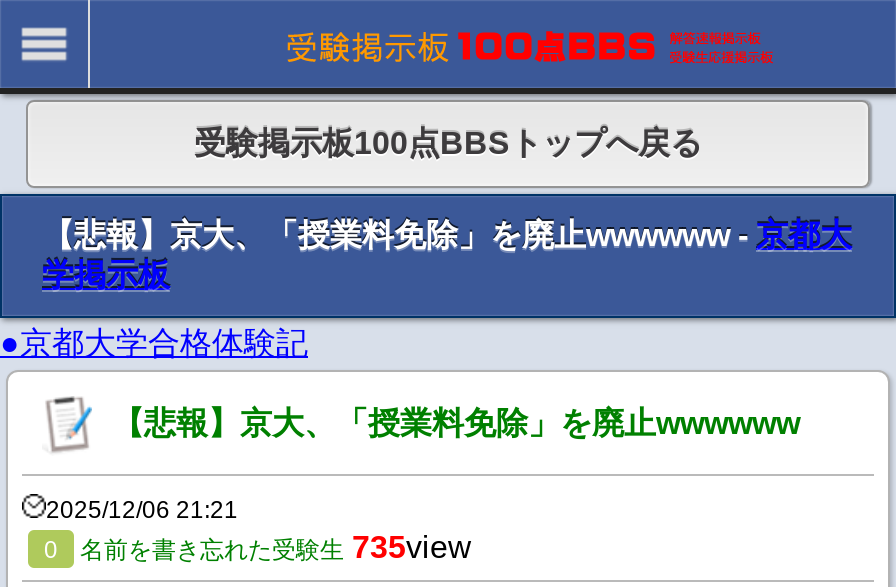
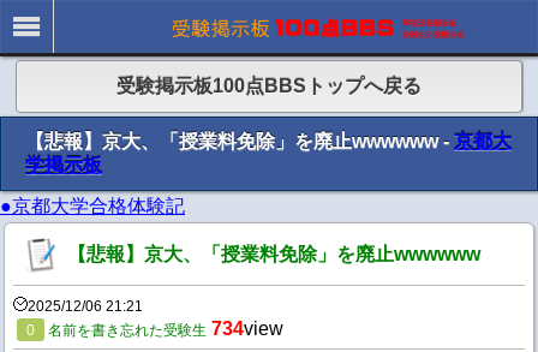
[80,530,472,564] 名前を書き忘れた受験生 735view -> [48,318,283,339] 名前を書き忘れた受験生 734view

